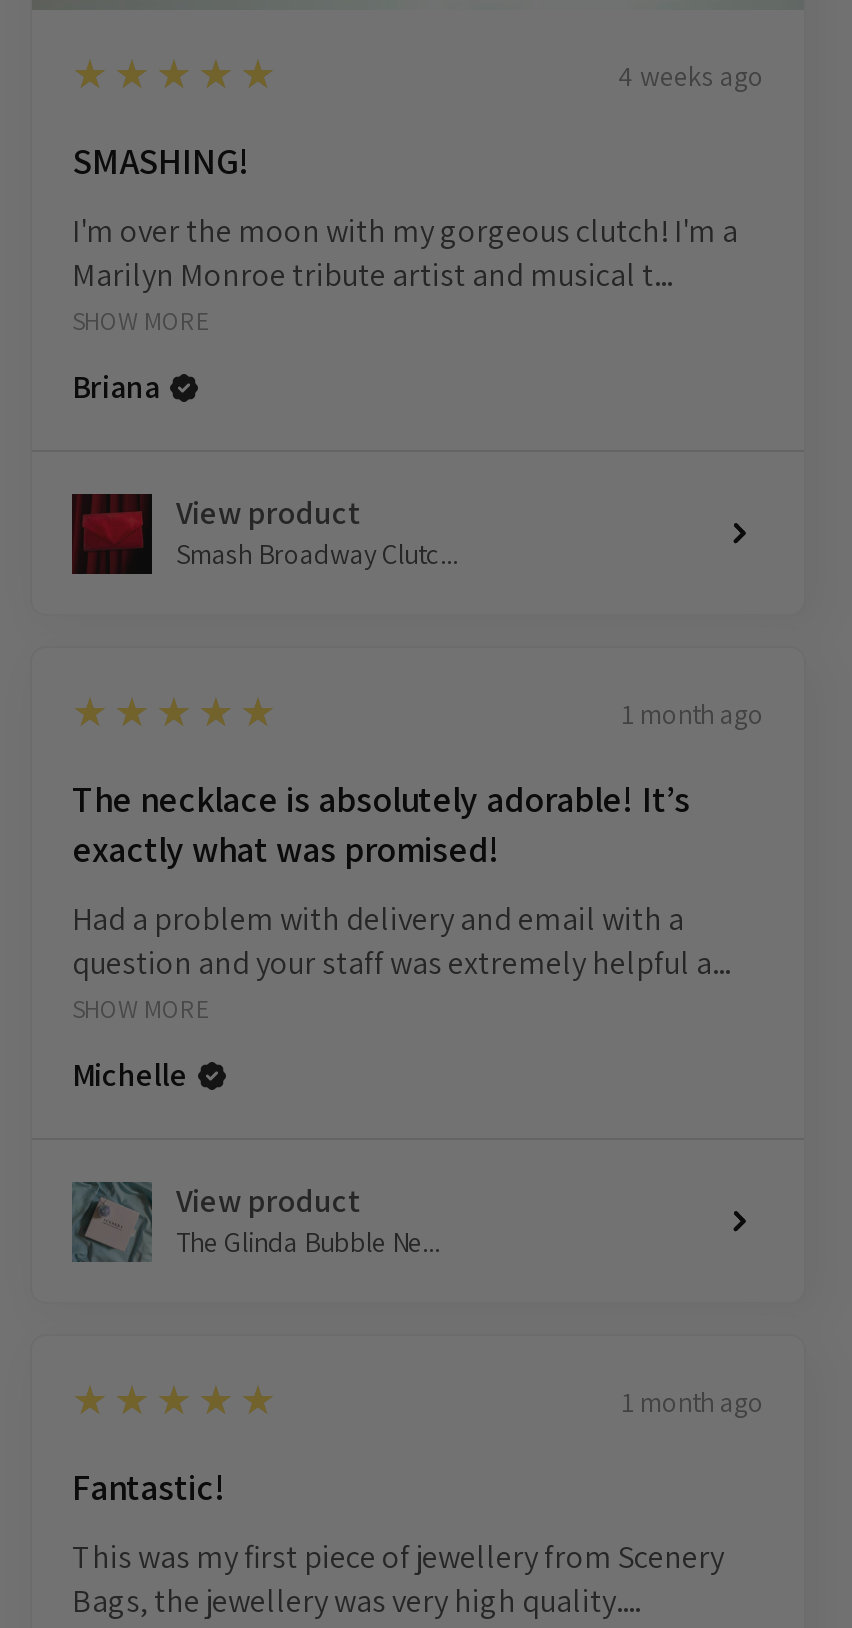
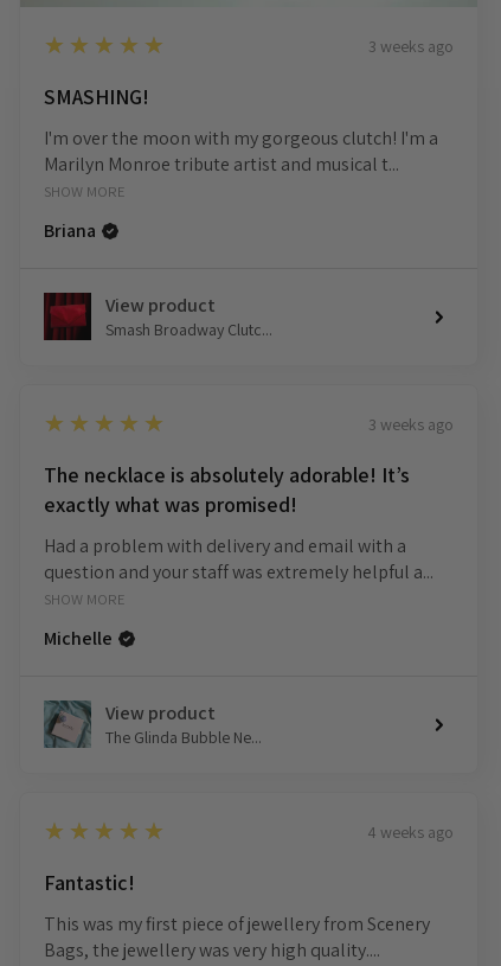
[618,58,764,94] 4 weeks ago -> [368,36,454,57] 3 weeks ago
[622,696,764,732] 1 month ago -> [368,414,454,435] 3 weeks ago
[622,1384,764,1420] 1 month ago -> [367,821,454,843] 4 weeks ago

